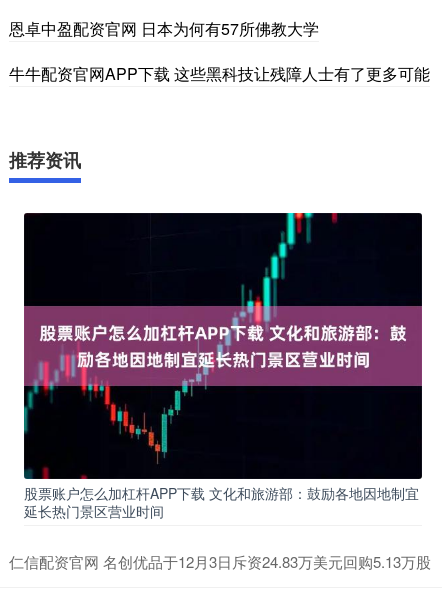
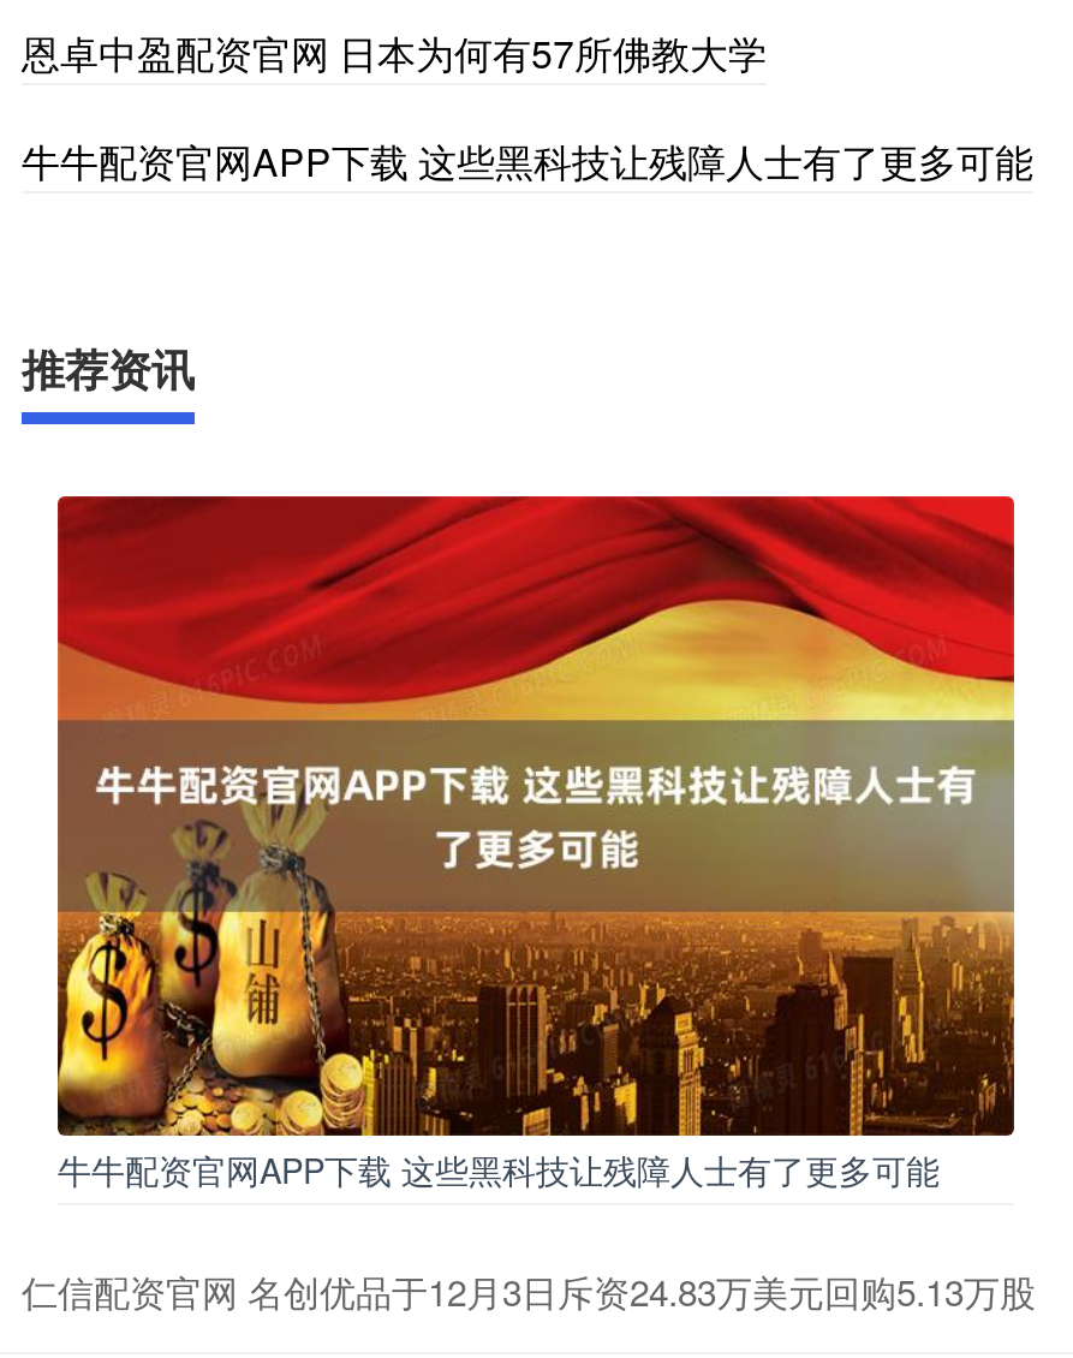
[23,212,423,520] [image] | 股票账户怎么加杠杆APP下载 文化和旅游部：鼓励各地因地制宜 | 延长热门景区营业时间 -> [55,494,1017,1192] [image] | 牛牛配资官网APP下载 这些黑科技让残障人士有了更多可能

